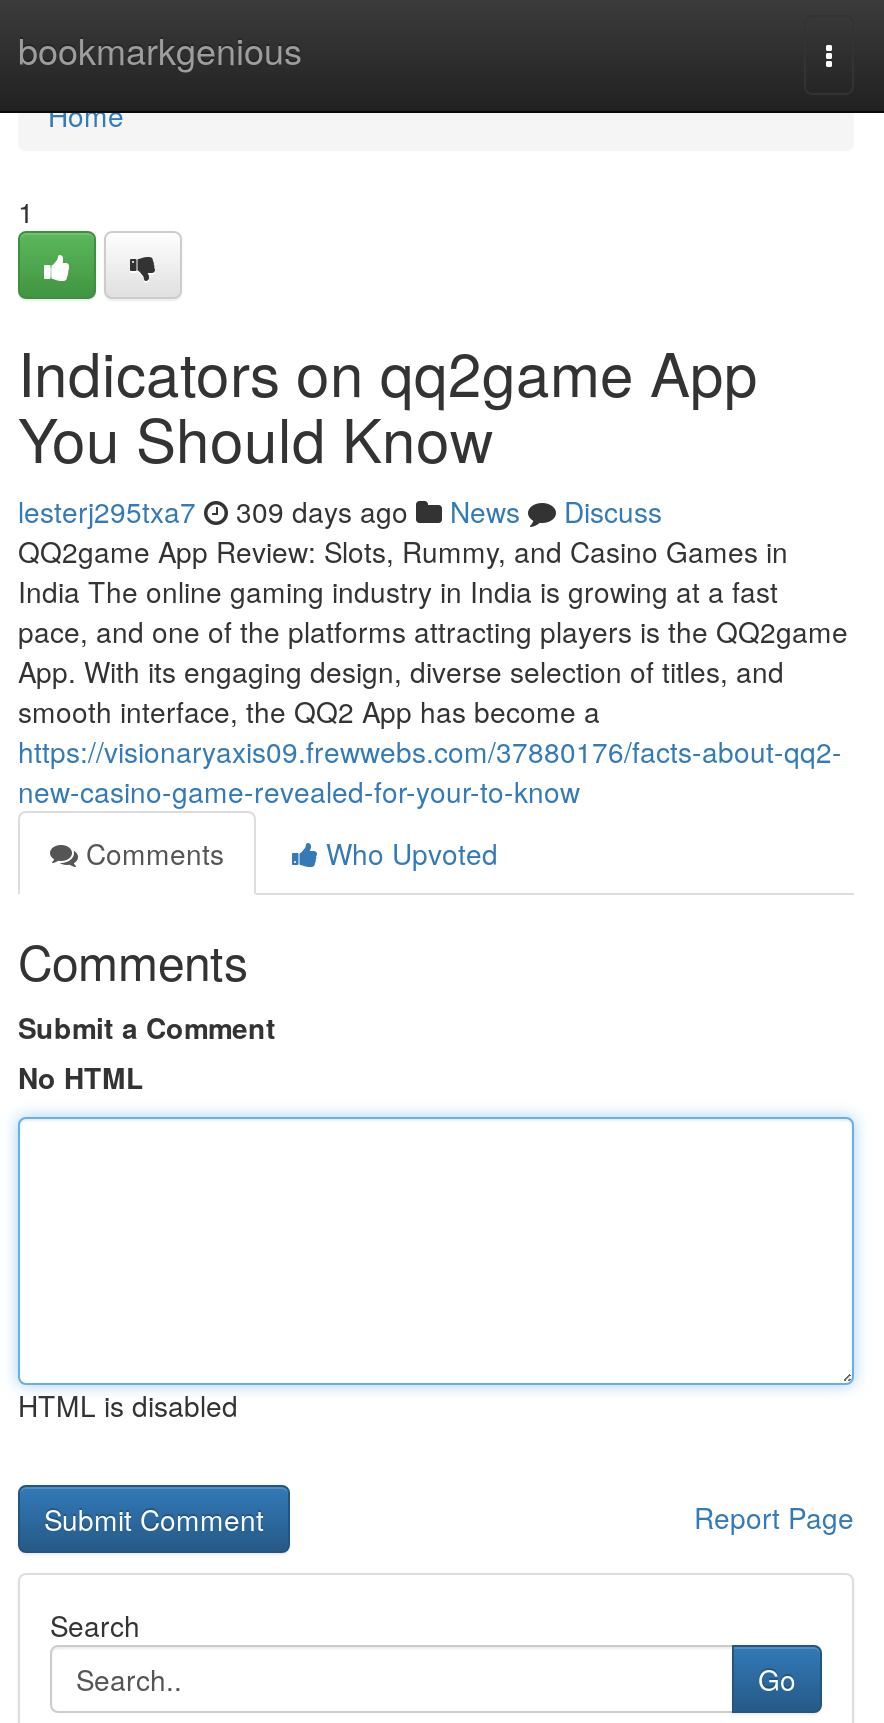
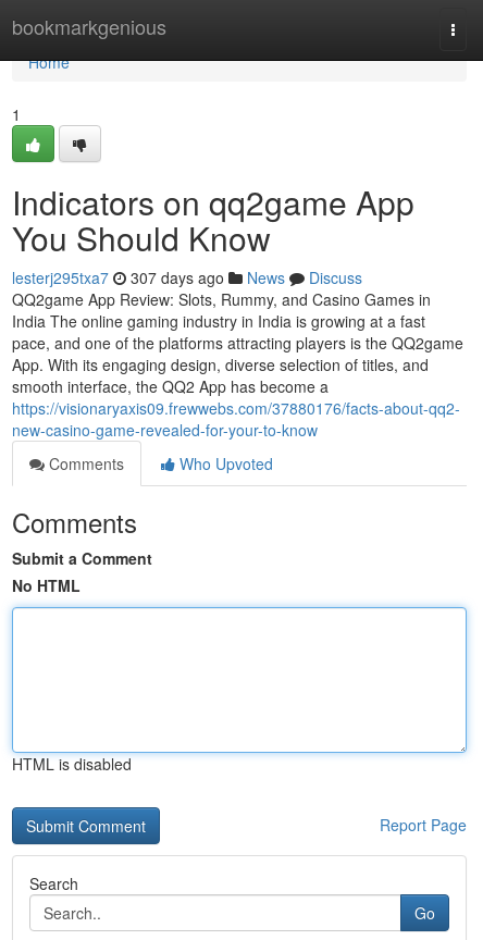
[18,491,662,531] lesterj295txa7 309 days ago News Discuss -> [12,267,362,288] lesterj295txa7 307 days ago News Discuss

